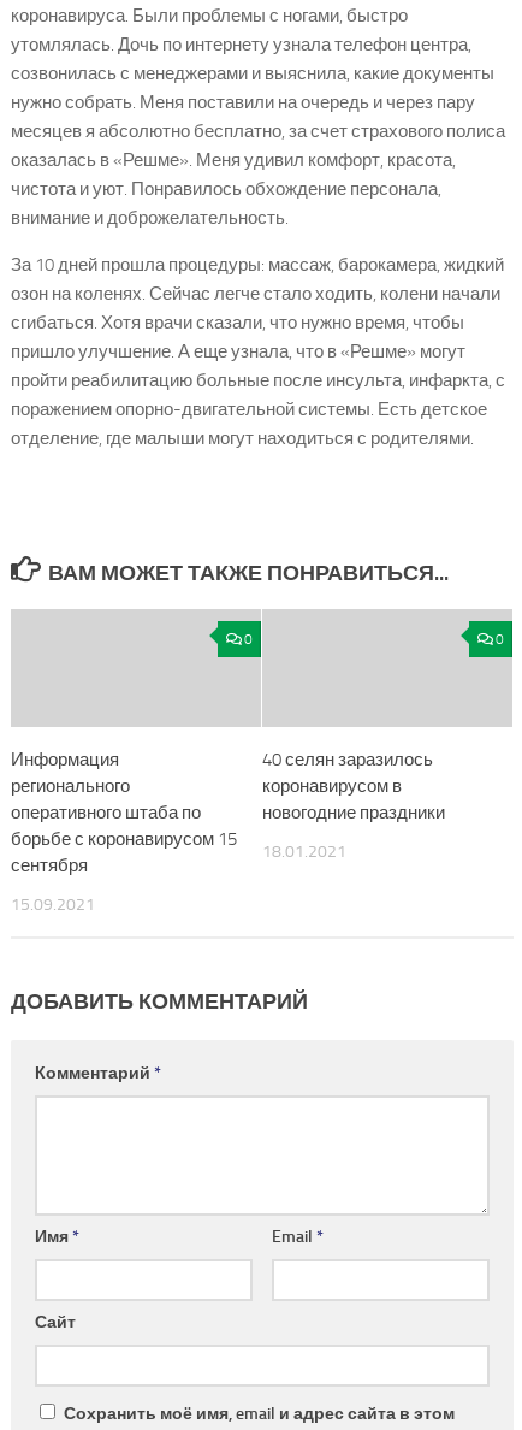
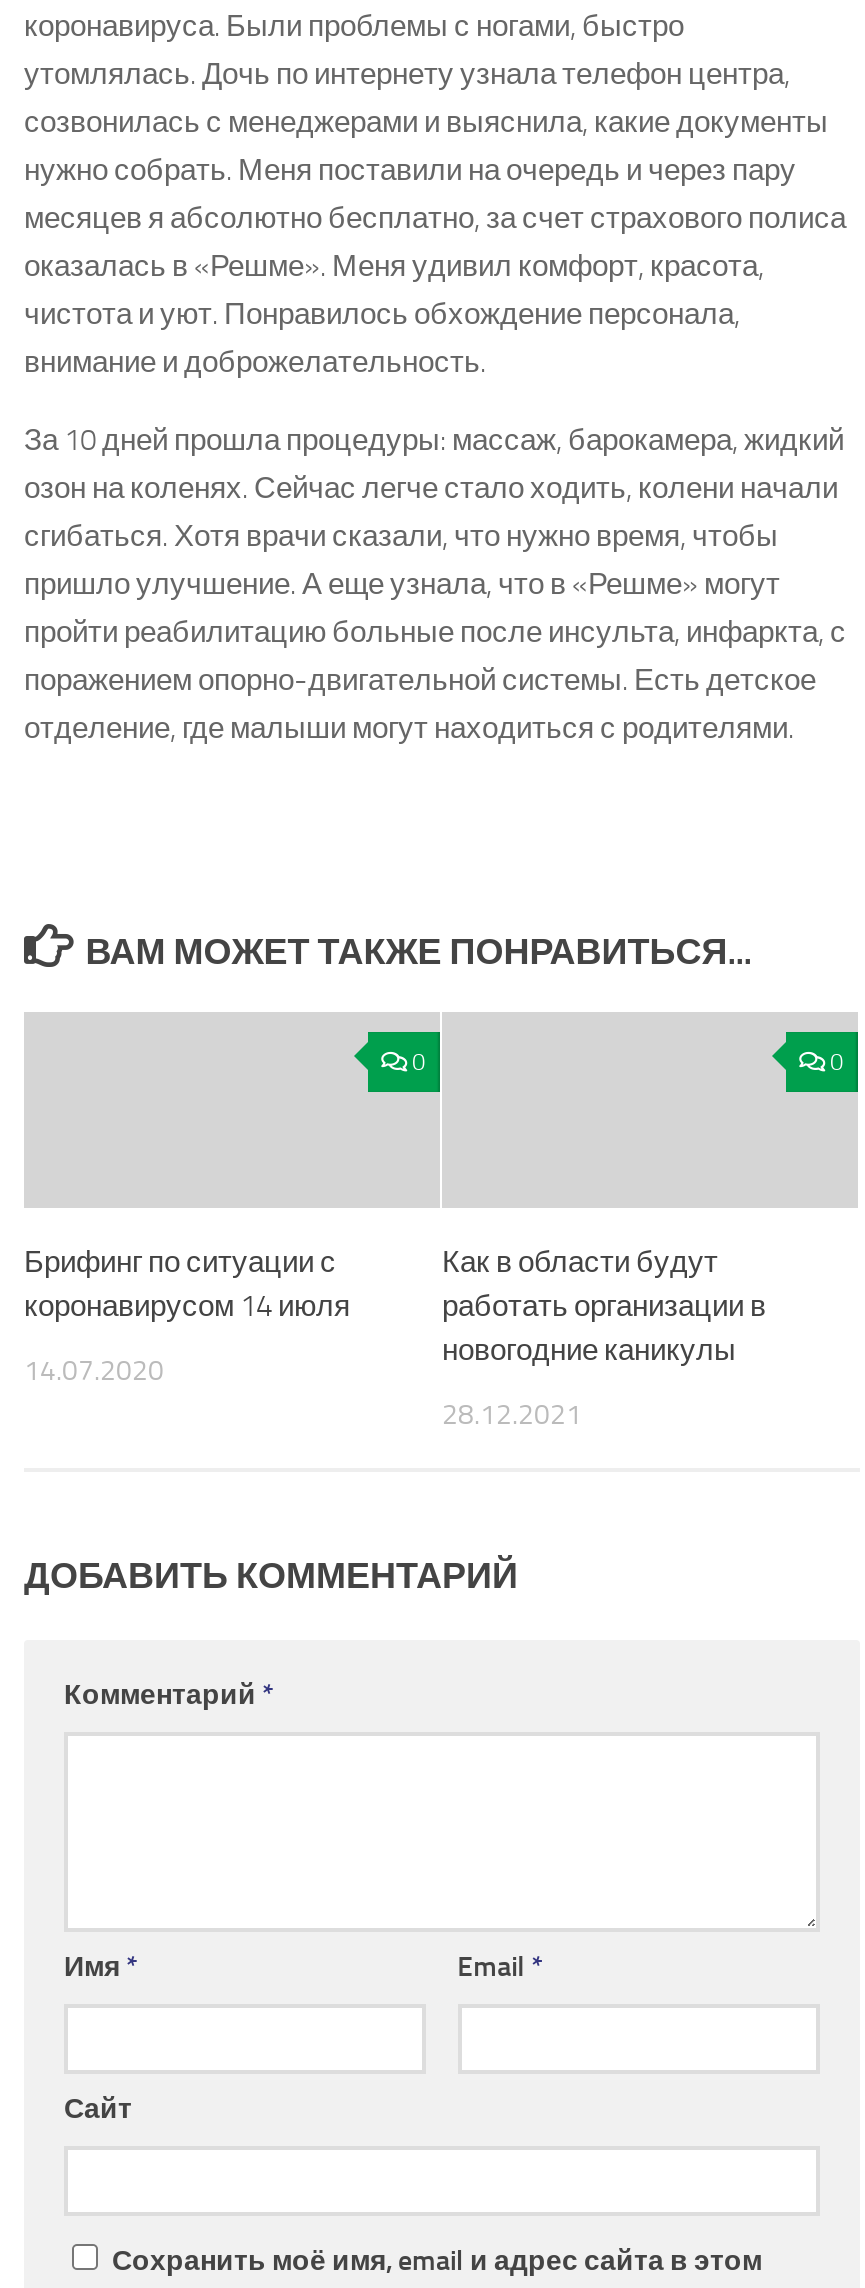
[11,749,237,876] Информация | регионального | оперативного штаба по | борьбе с коронавирусом 15 | сентября -> [24,1244,350,1324] Брифинг по ситуации с | коронавирусом 14 июля
[262,749,445,823] 40 селян заразилось | коронавирусом в | новогодние праздники -> [442,1244,766,1368] Как в области будут | работать организации в | новогодние каникулы
[262,841,346,862] 18.01.2021 -> [442,1398,582,1432] 28.12.2021
[11,894,95,915] 15.09.2021 -> [24,1354,164,1388] 14.07.2020

